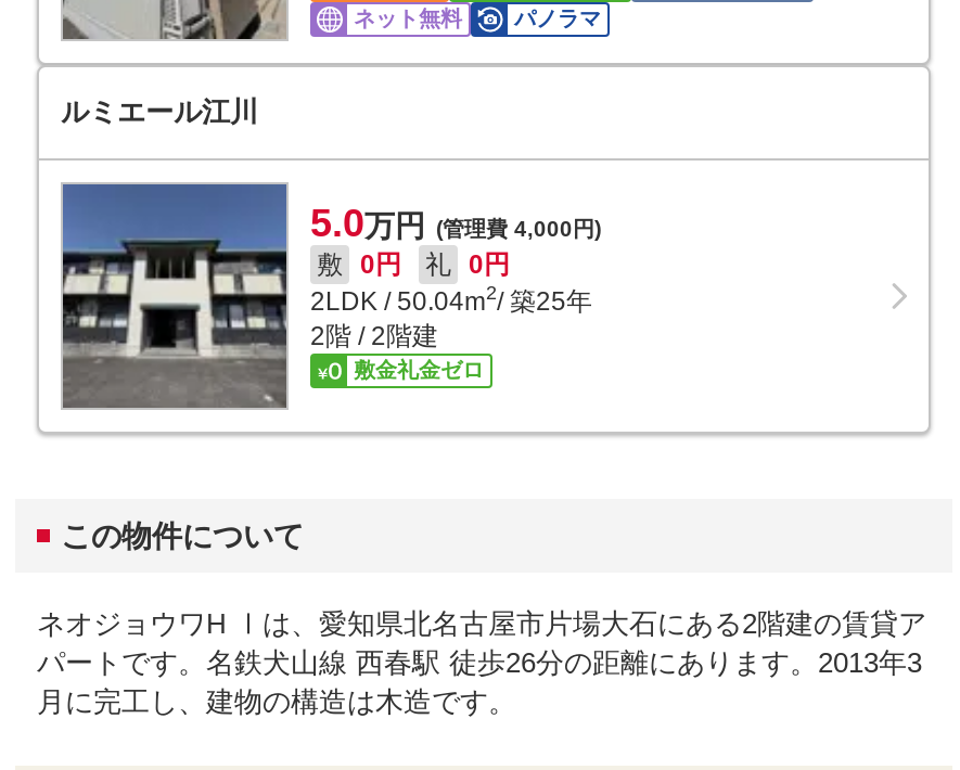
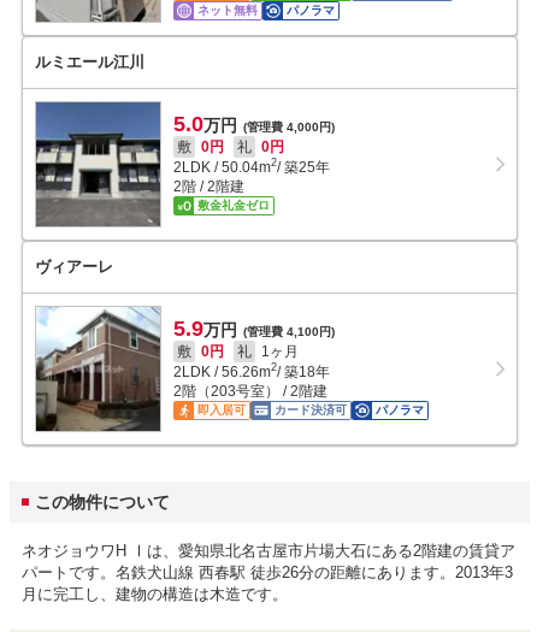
none -> [35,258,424,431] [image] | ヴィアーレ | 5.9万円 (管理費 4,100円) | 敷 0円 | 礼 1ヶ月 | 2LDK / 56.26m2 / 築18年 | 2階（203号室） / 2階建 | 即入居可 | カード決済可 | パノラマ

